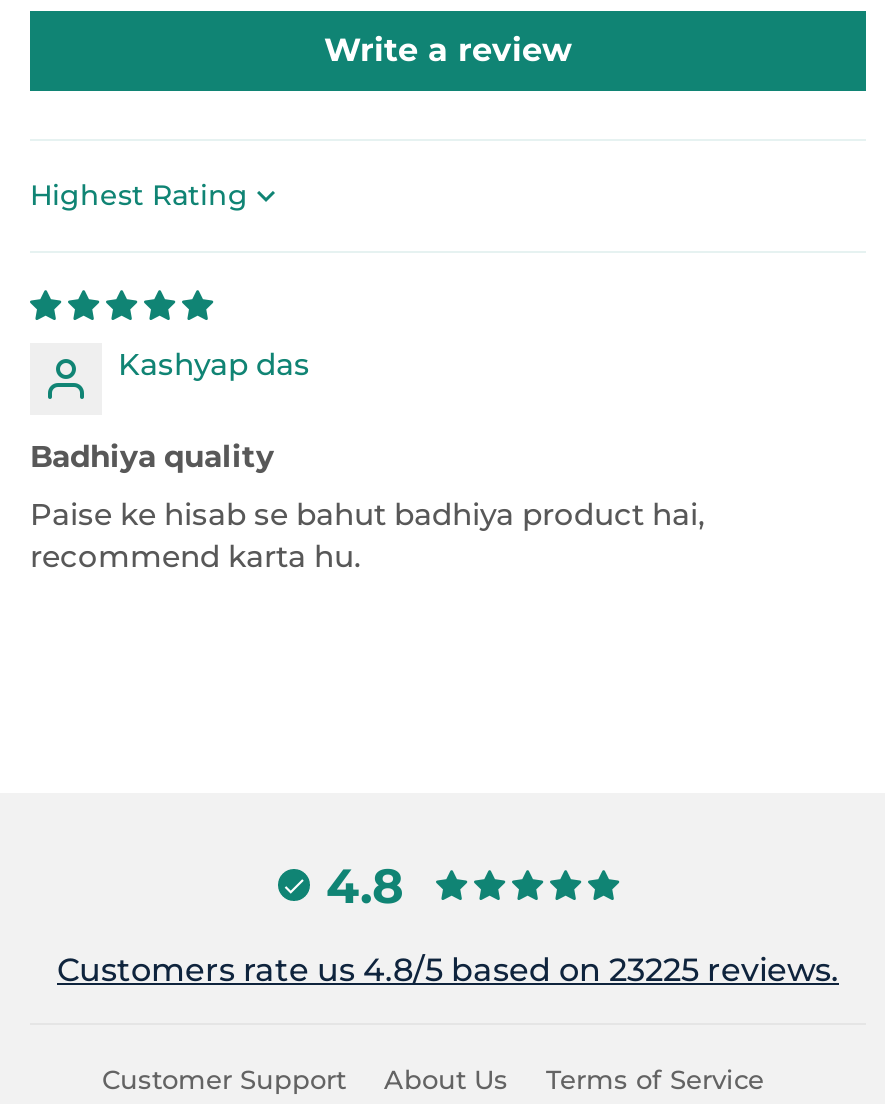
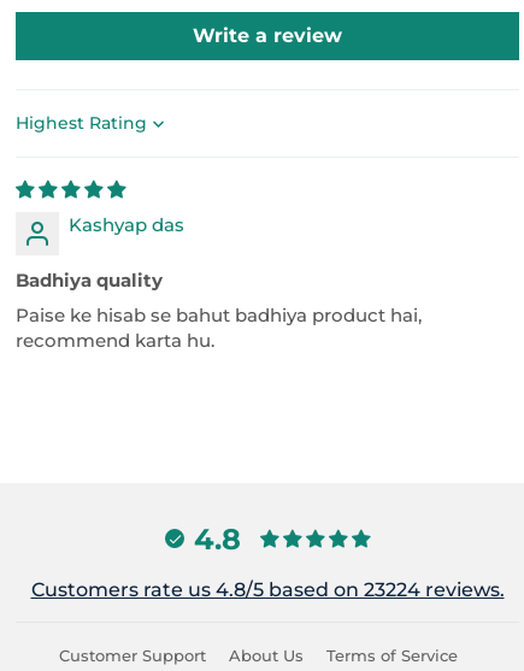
[57,951,839,989] Customers rate us 4.8/5 based on 23225 reviews. -> [31,578,504,601] Customers rate us 4.8/5 based on 23224 reviews.

